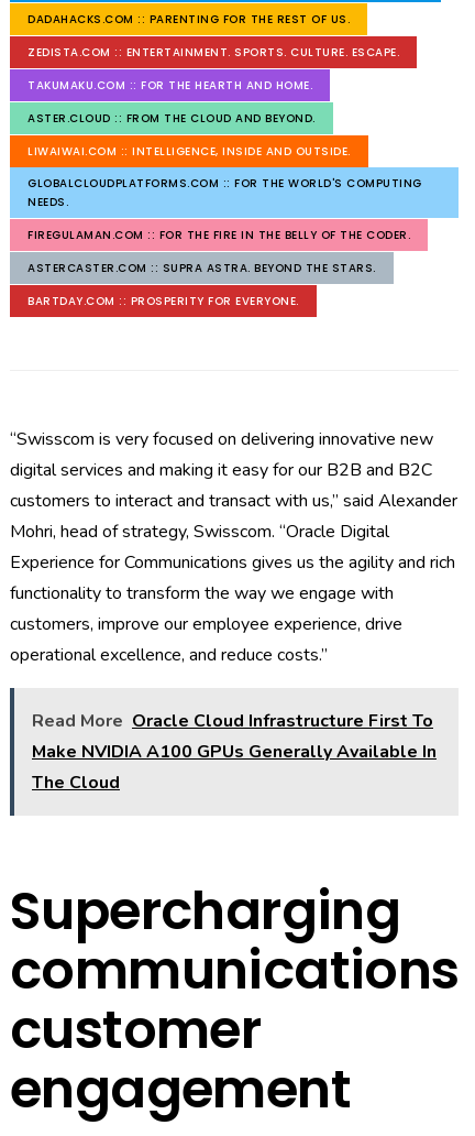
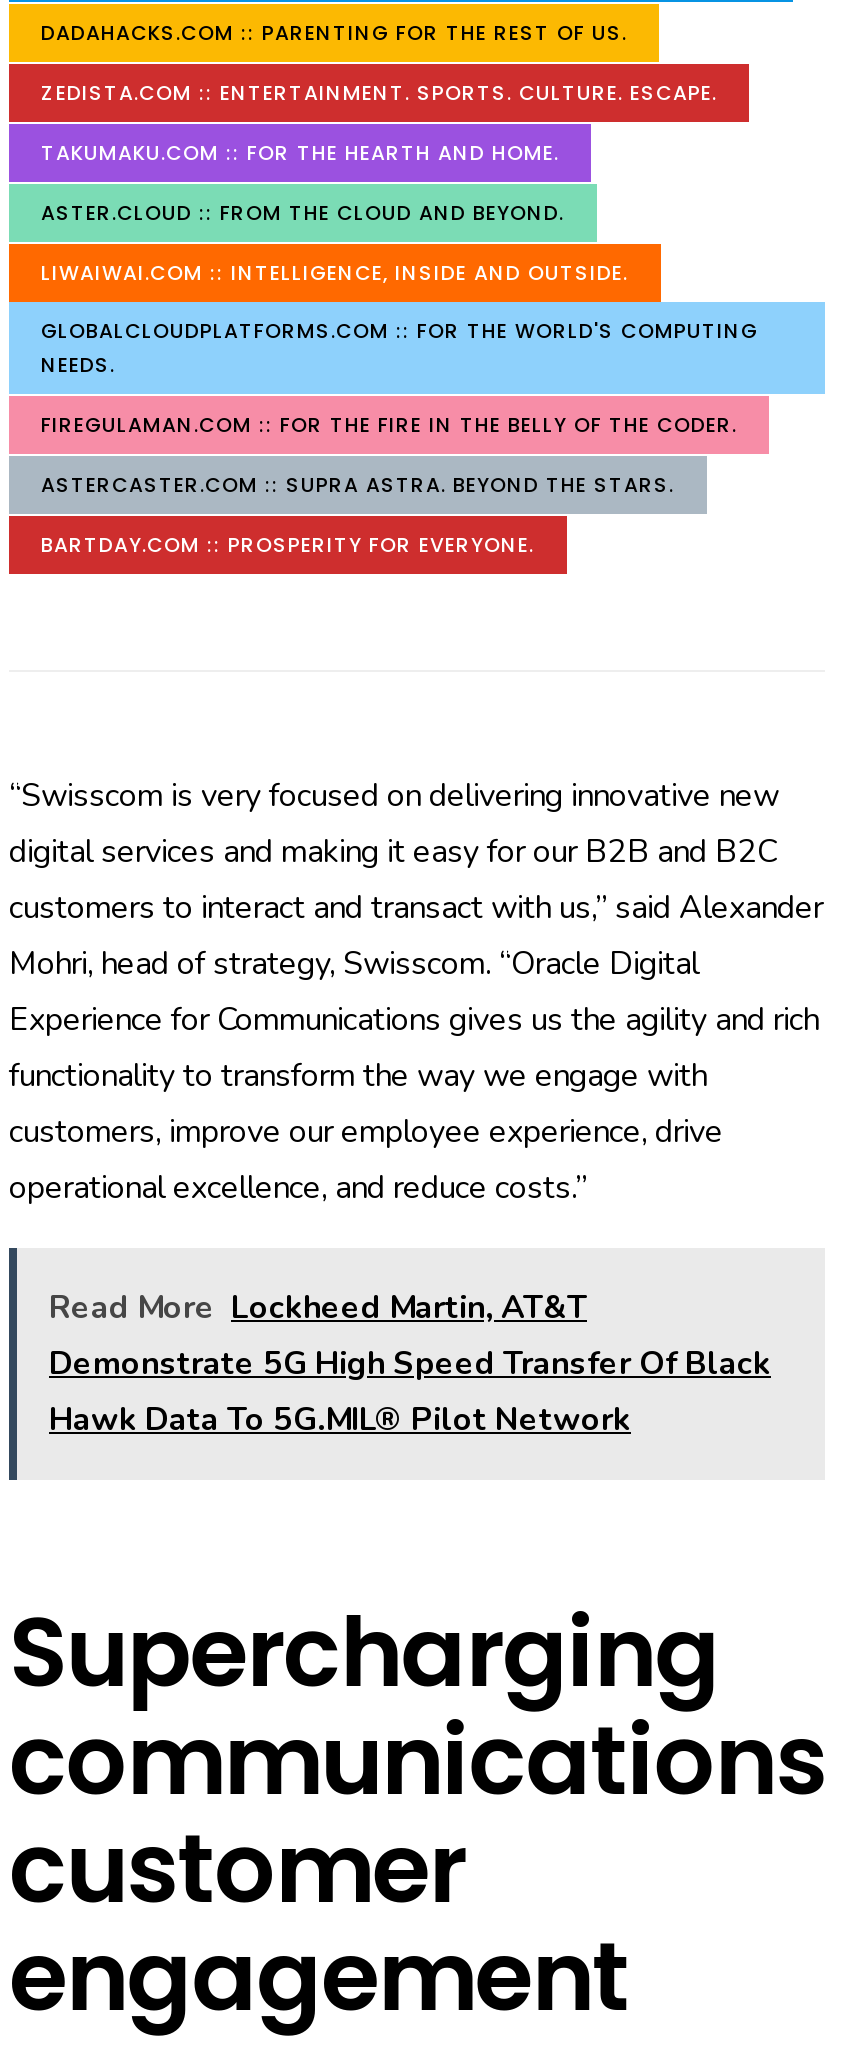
[32,709,437,795] Read More Oracle Cloud Infrastructure First To | Make NVIDIA A100 GPUs Generally Available In | The Cloud -> [49,1286,771,1442] Read More Lockheed Martin, AT&T | Demonstrate 5G High Speed Transfer Of Black | Hawk Data To 5G.MIL® Pilot Network

